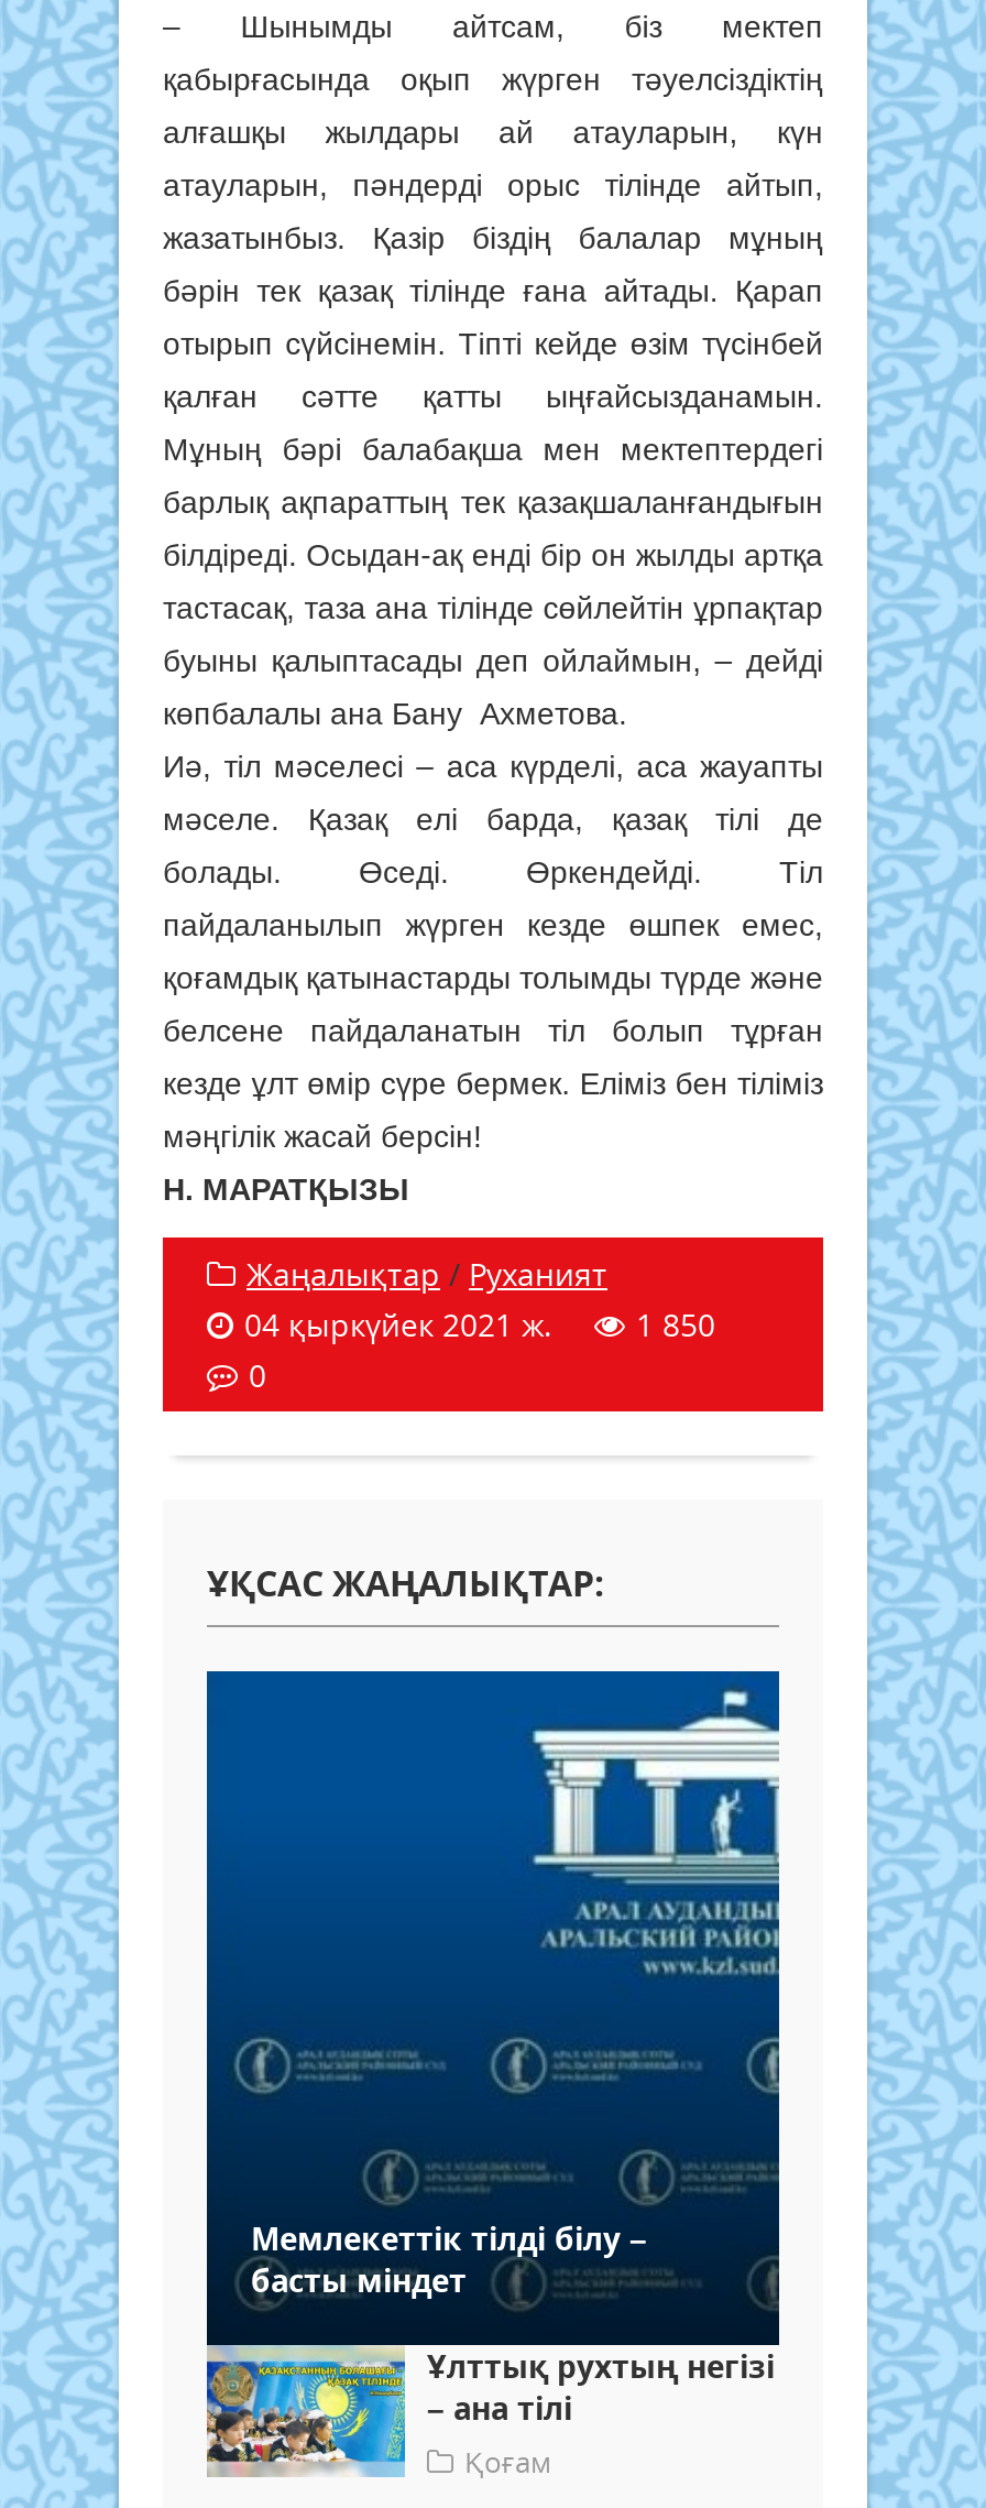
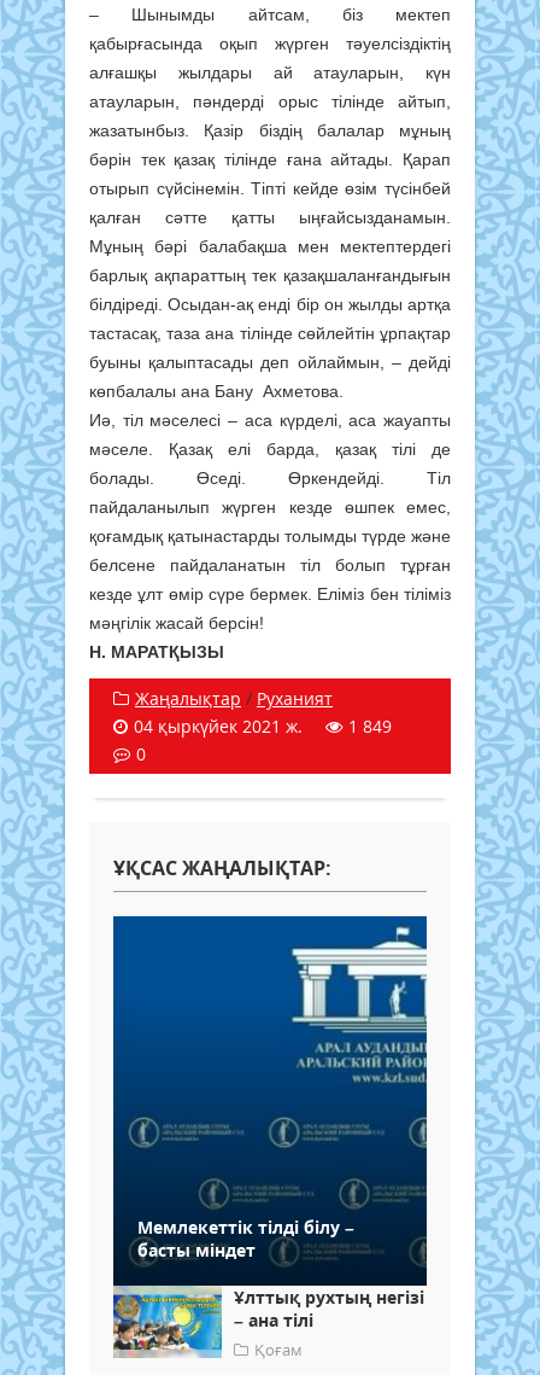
[244,1304,715,1346] 04 қыркүйек 2021 ж. 1 850 -> [134,715,392,738] 04 қыркүйек 2021 ж. 1 849

